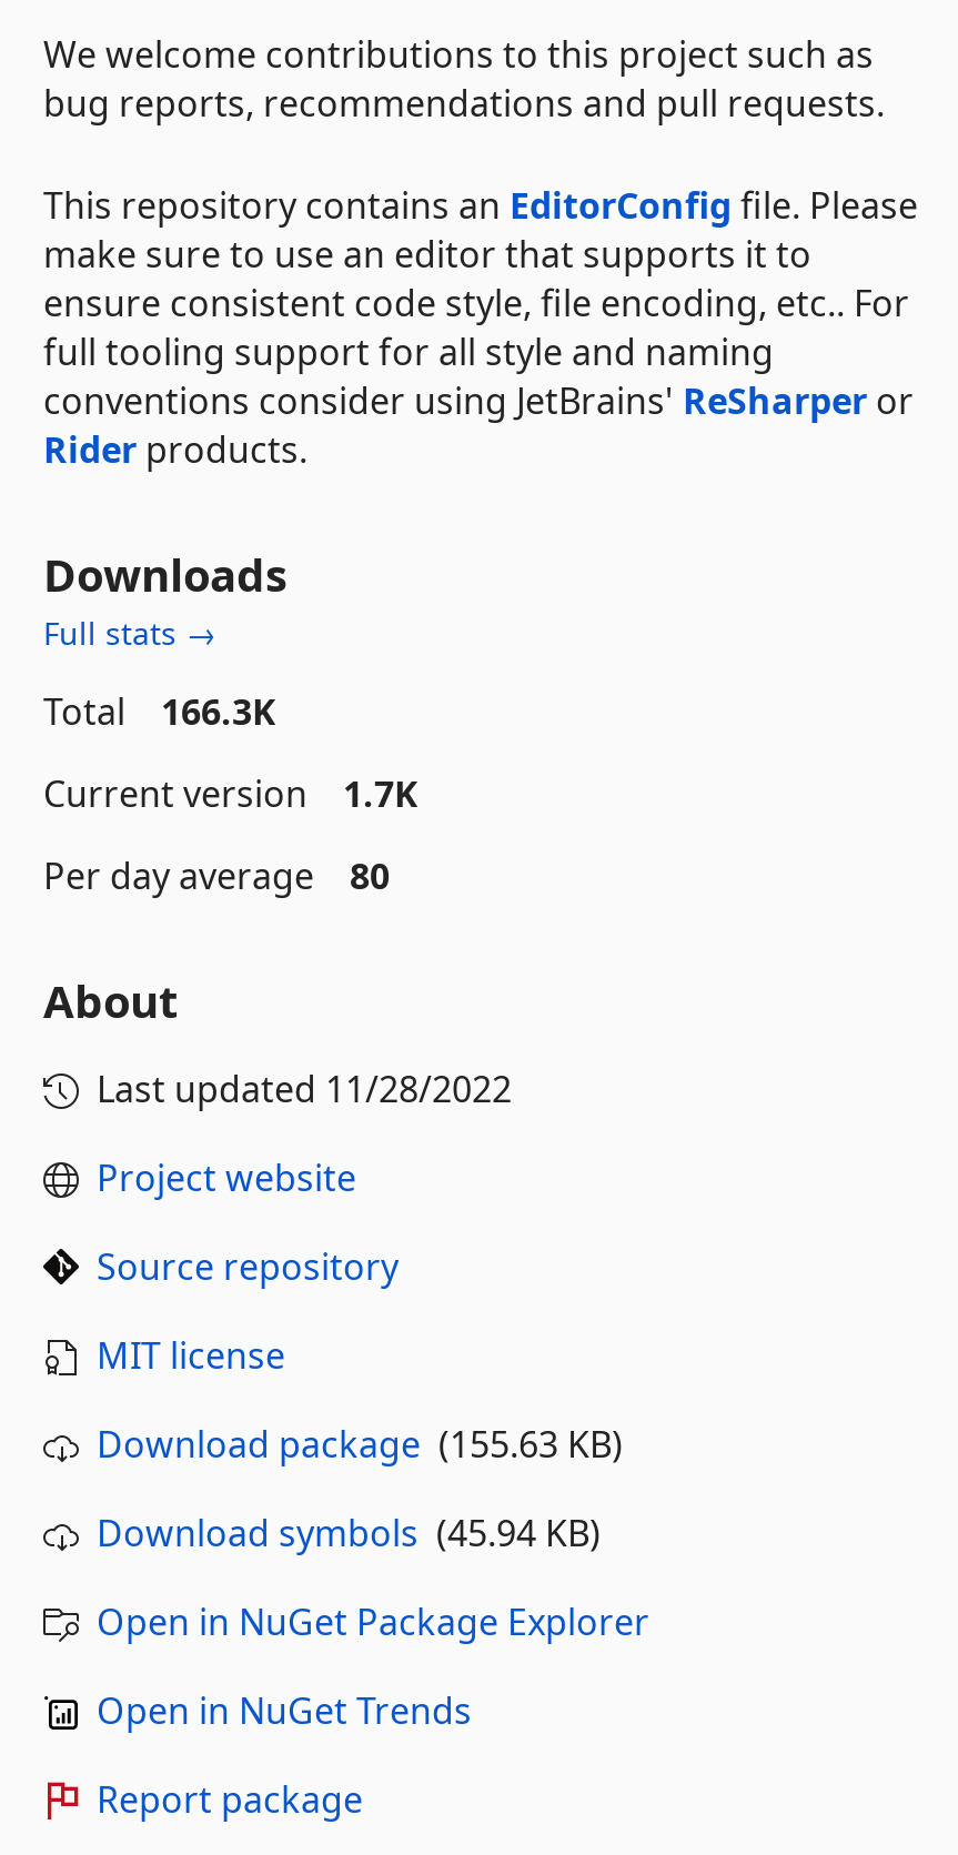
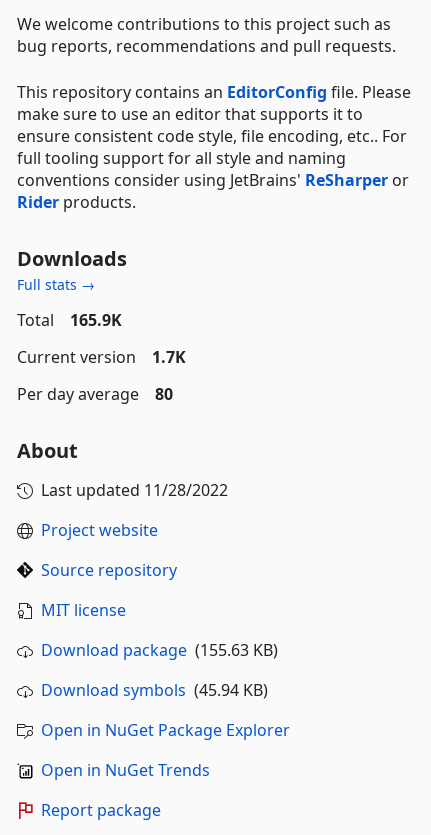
[43,687,276,736] Total 166.3K -> [17,309,122,331] Total 165.9K

